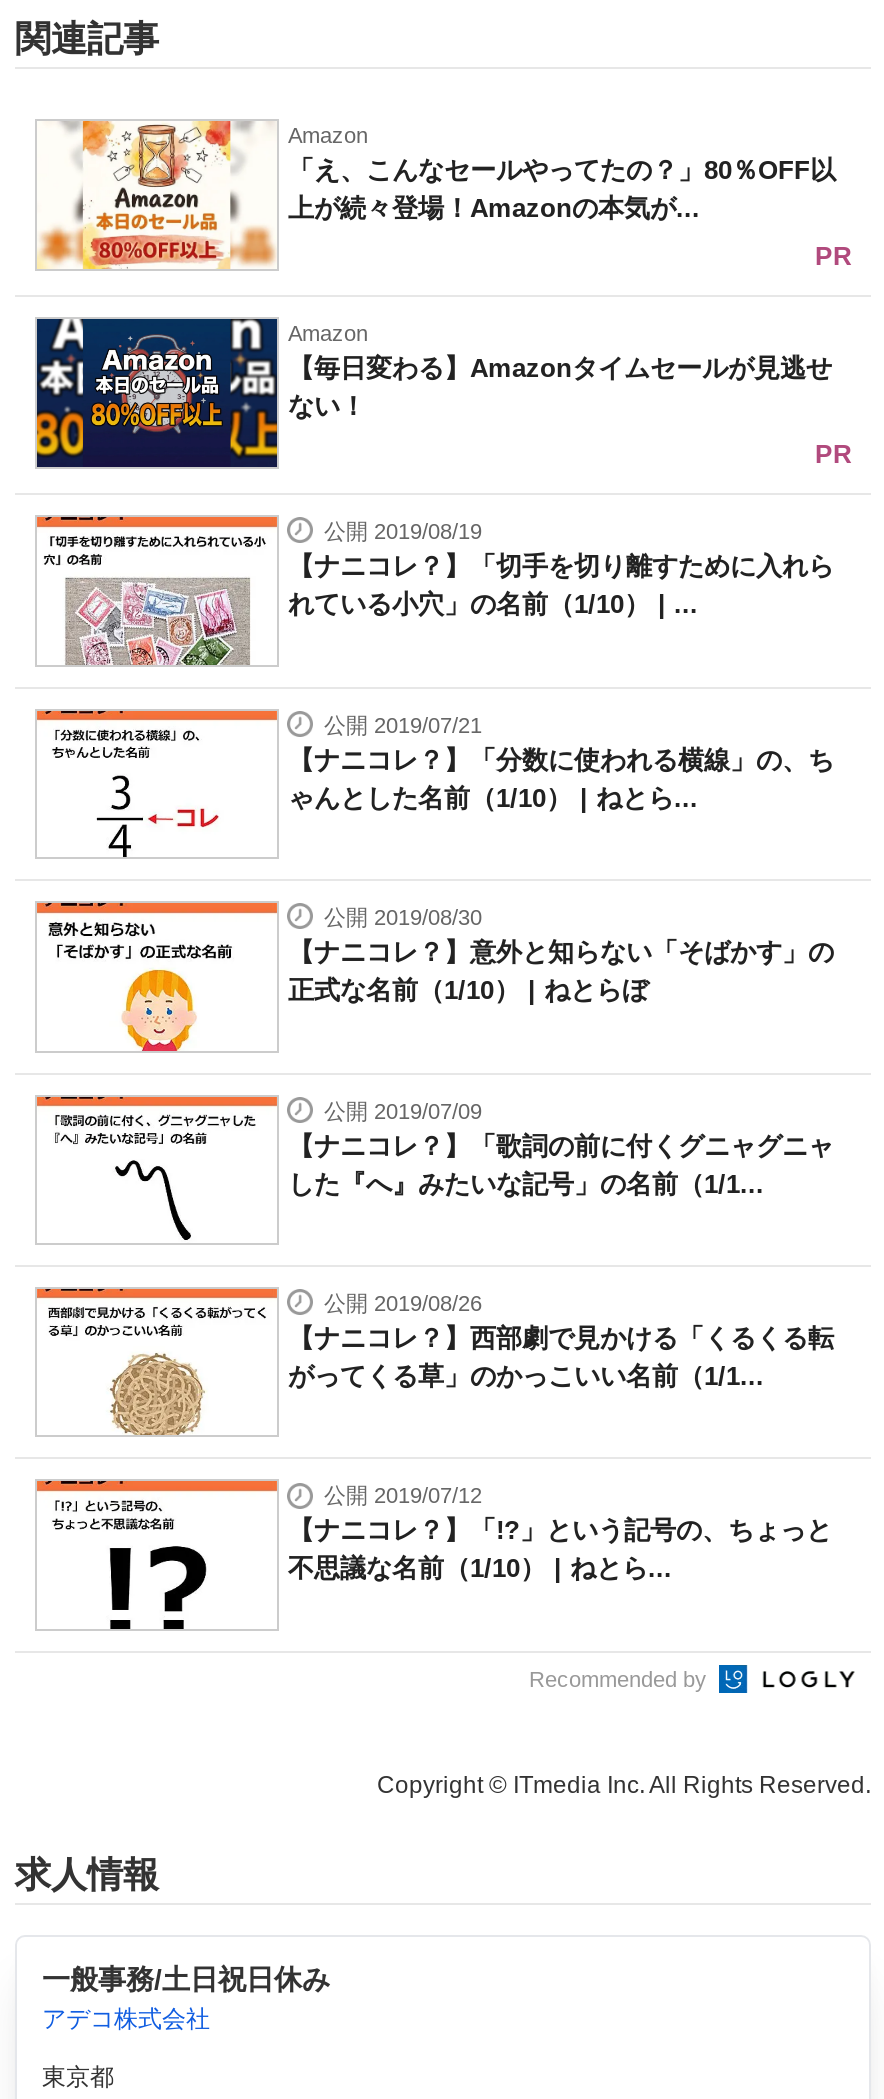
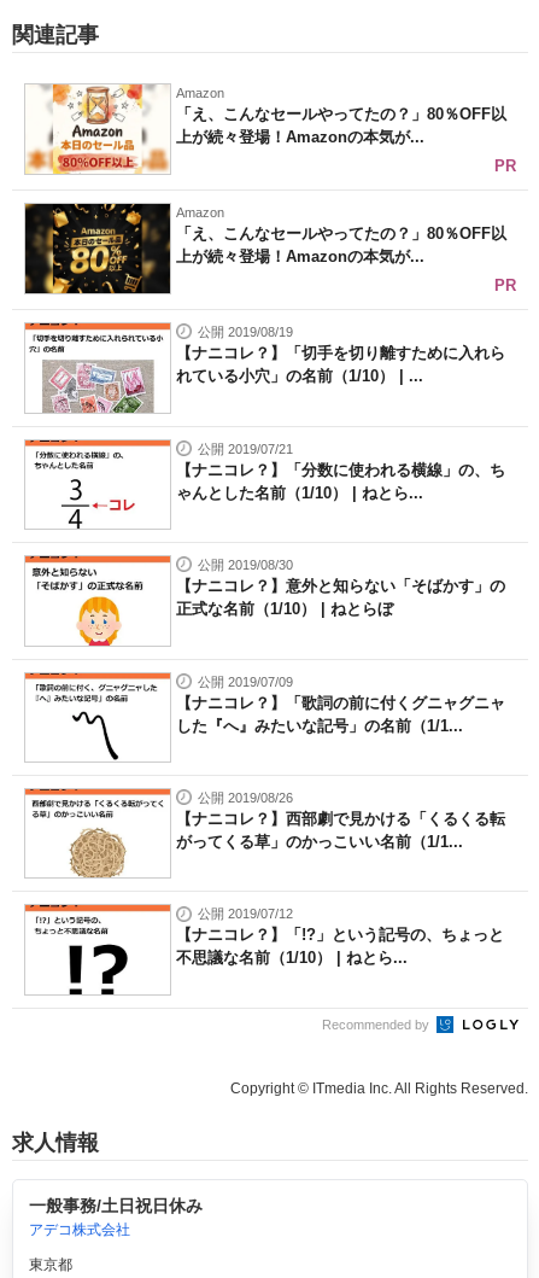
[35,317,832,469] [image] | 【毎日変わる】Amazonタイムセールが見逃せ | ない！ -> [24,203,507,294] [image] | 「え、こんなセールやってたの？」80％OFF以 | 上が続々登場！Amazonの本気が...

